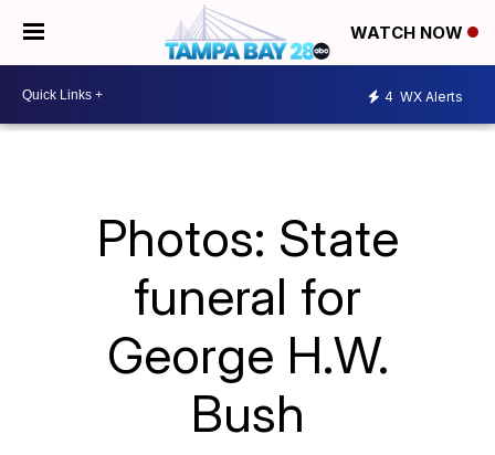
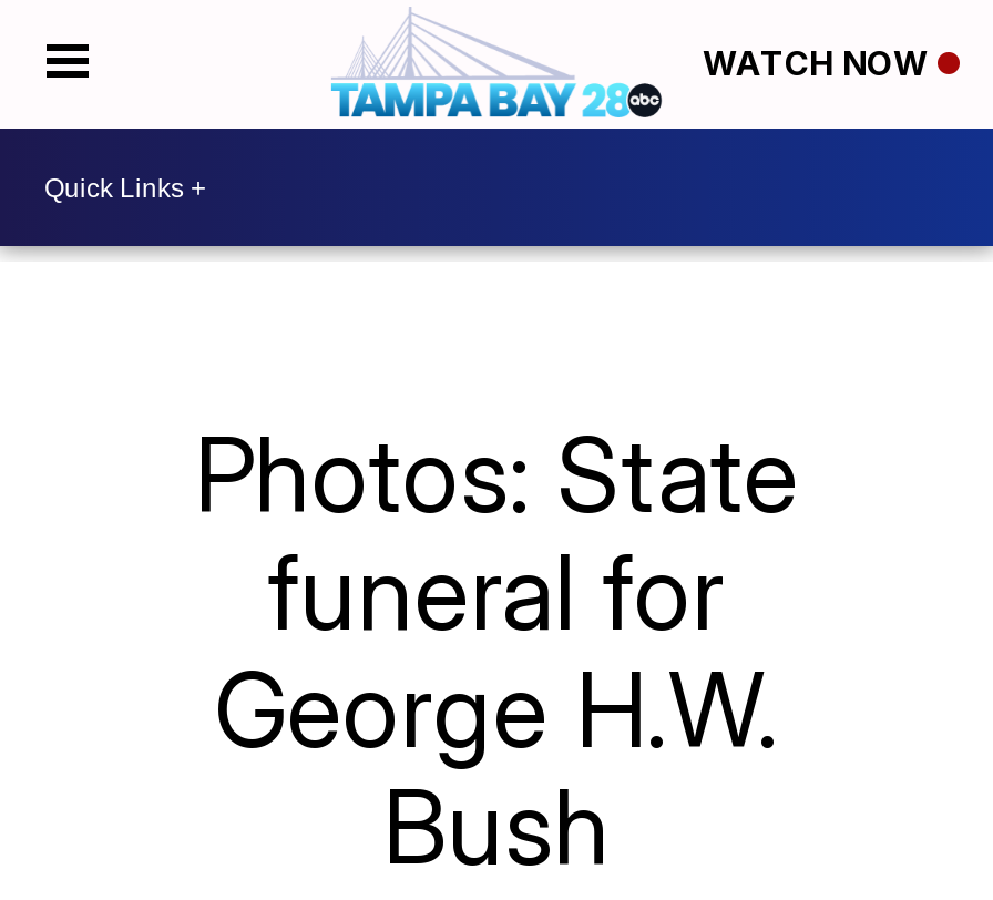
[385,88,463,104] 4 WX Alerts -> none

